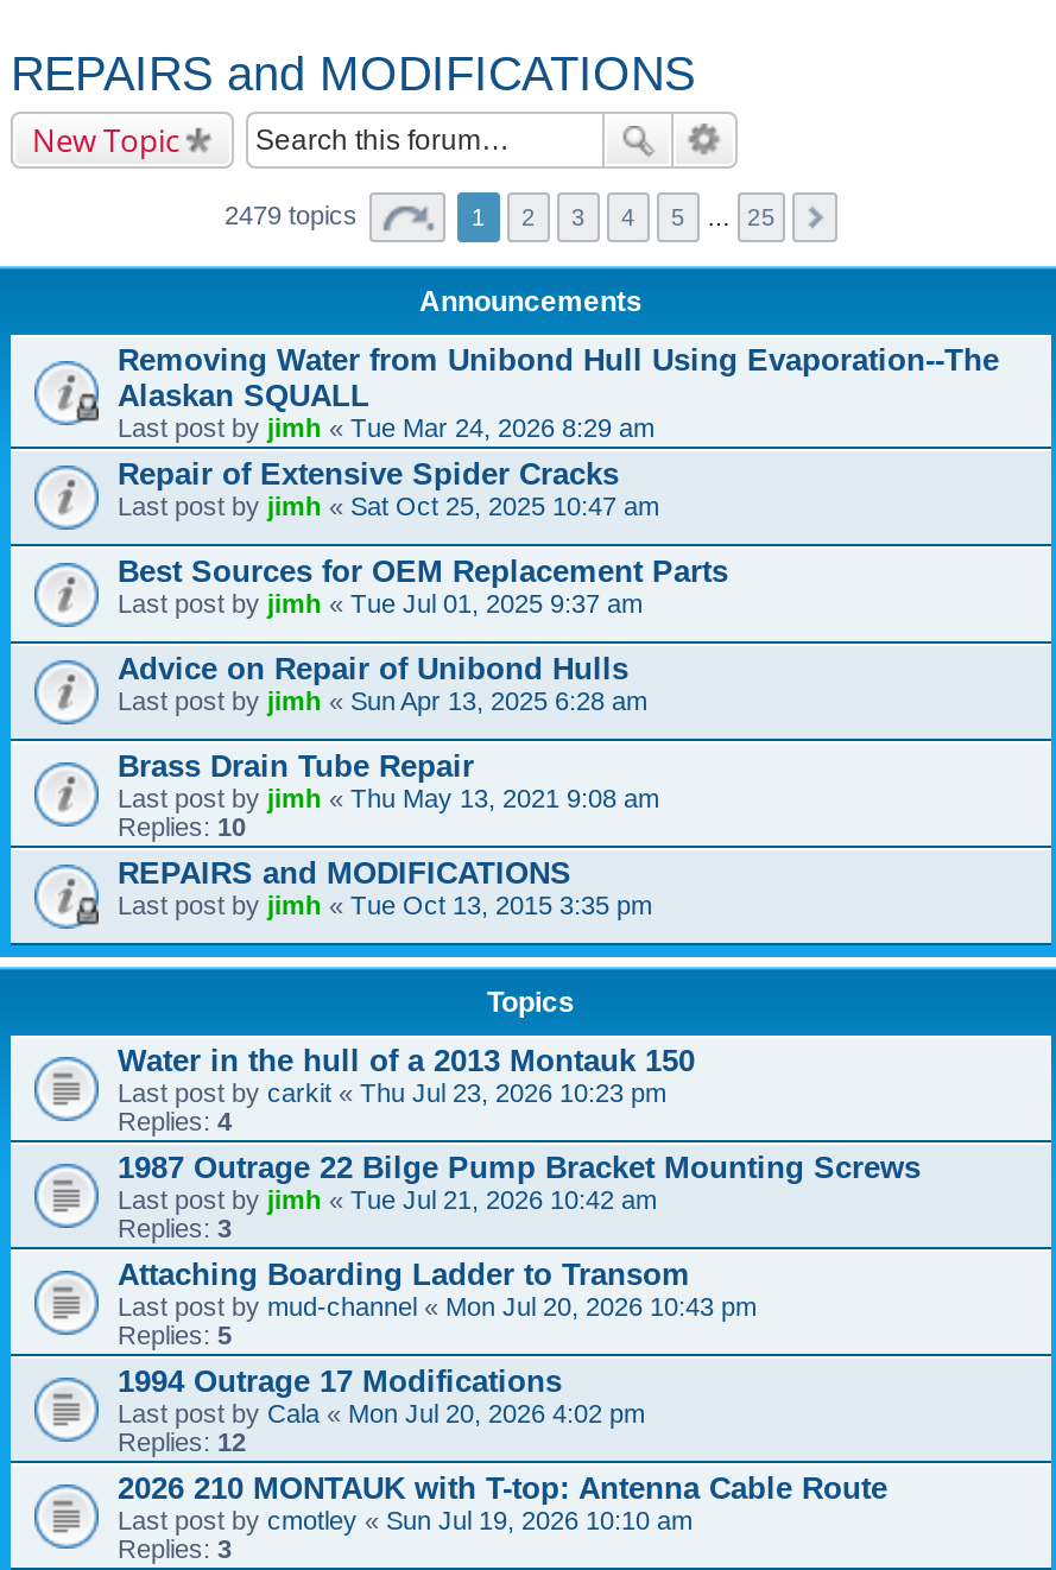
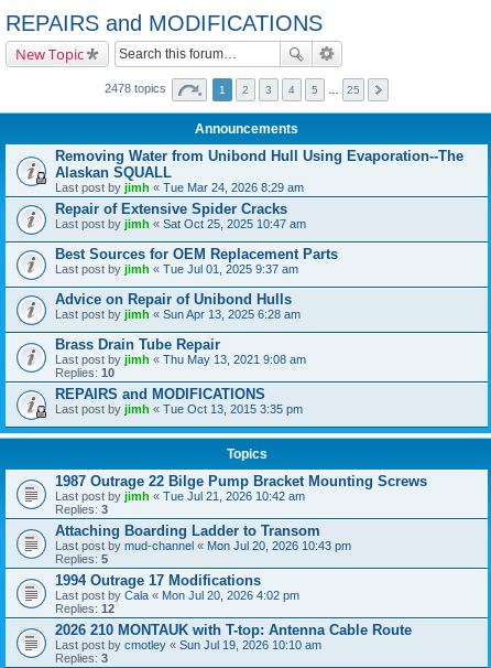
[225,200,365,229] 2479 topics -> [105,82,170,95] 2478 topics
[118,1043,695,1135] Water in the hull of a 2013 Montauk 150 | Last post by carkit «Thu Jul 23, 2026 10:23 pm | Replies: 4 -> none

